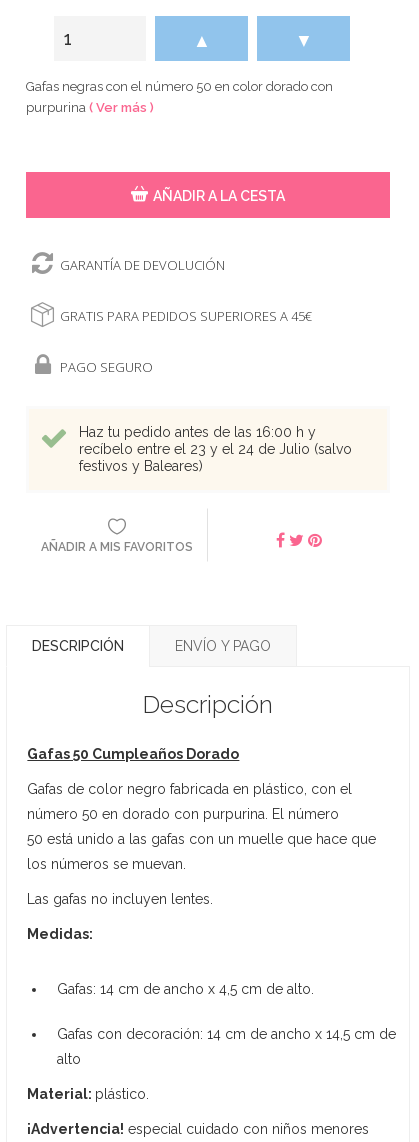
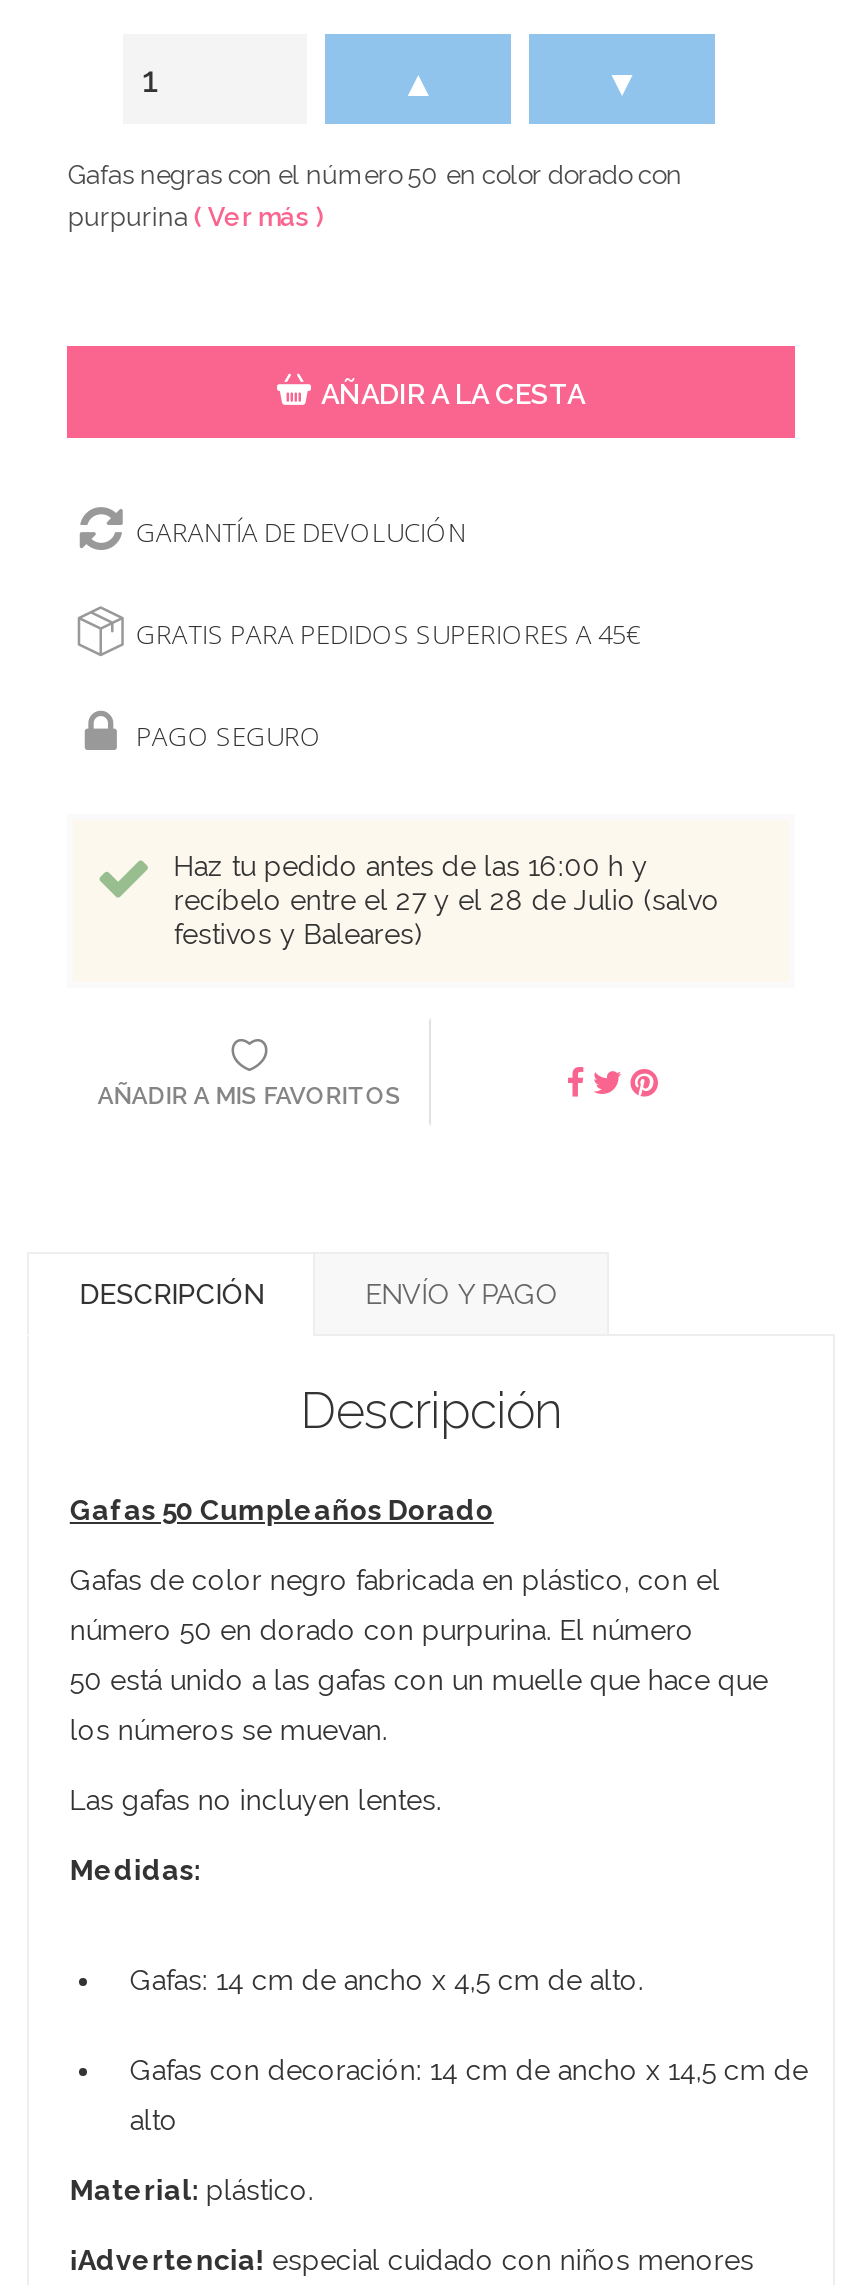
[79,441,352,457] recíbelo entre el 23 y el 24 de Julio (salvo -> [174,884,720,916] recíbelo entre el 27 y el 28 de Julio (salvo

